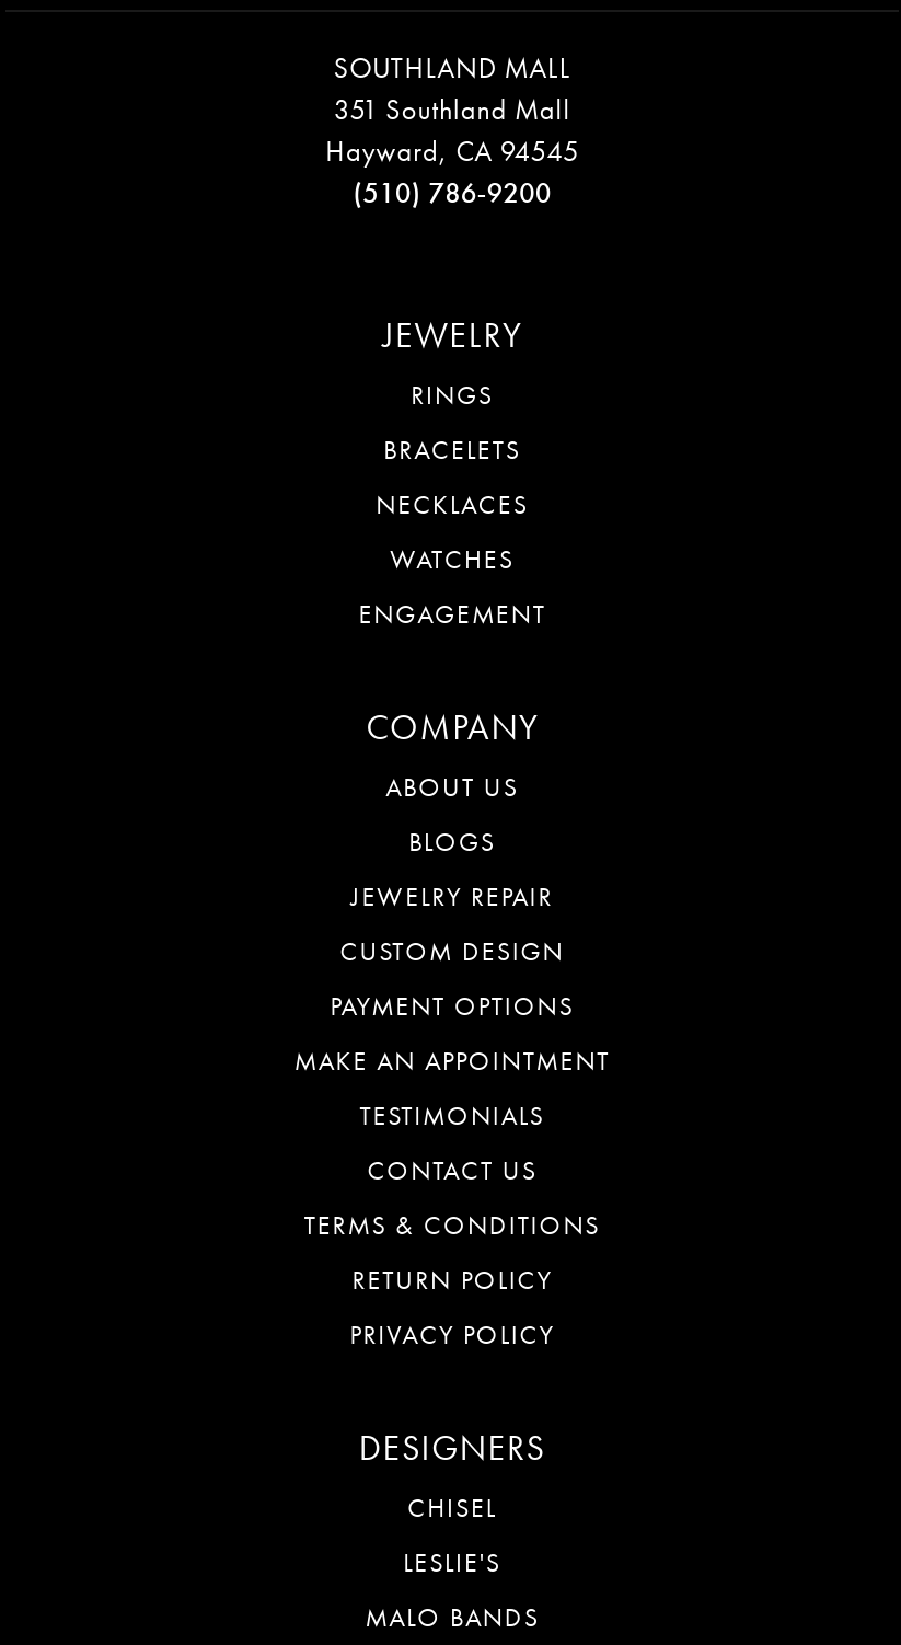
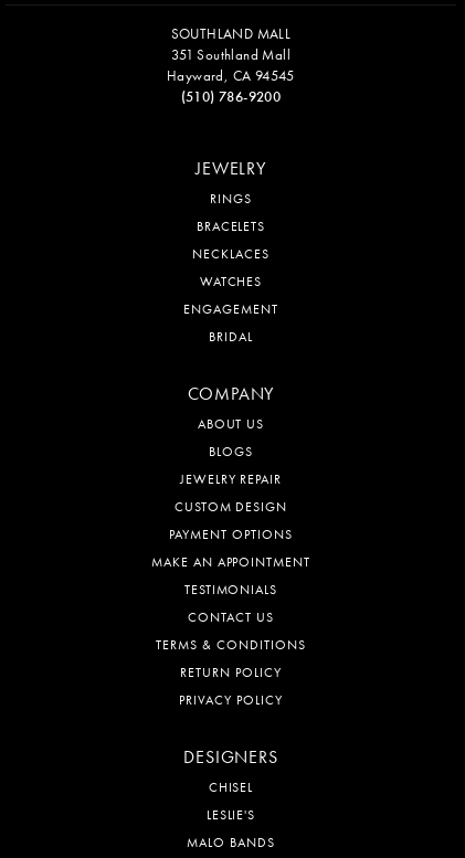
none -> [209,328,253,346] BRIDAL

